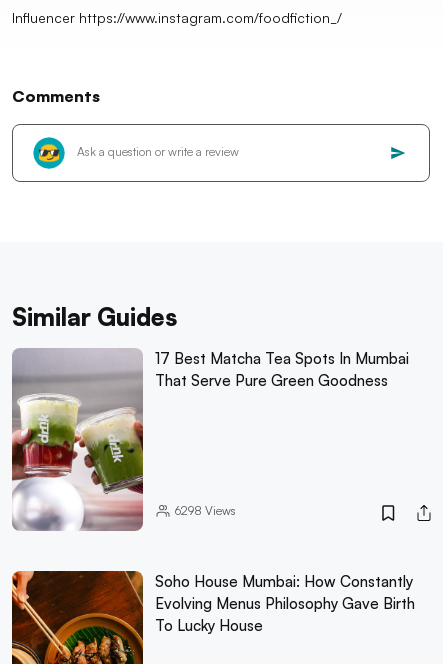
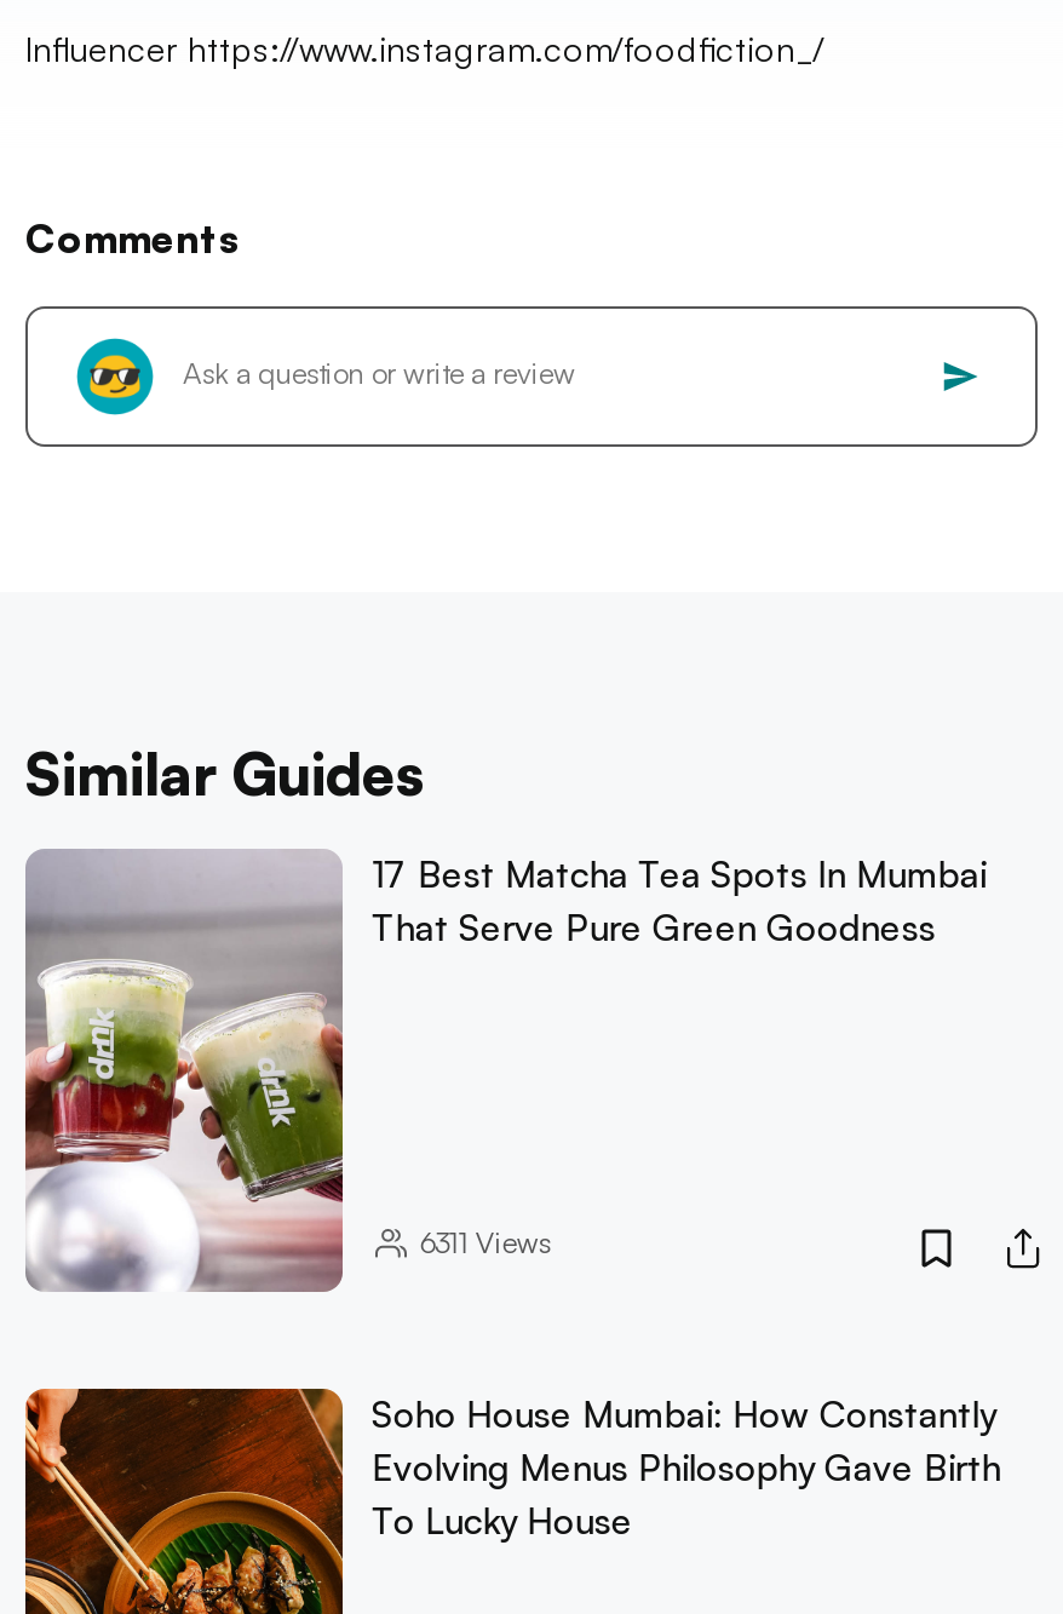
[175,503,236,518] 6298 Views -> [420,1224,550,1261] 6311 Views

